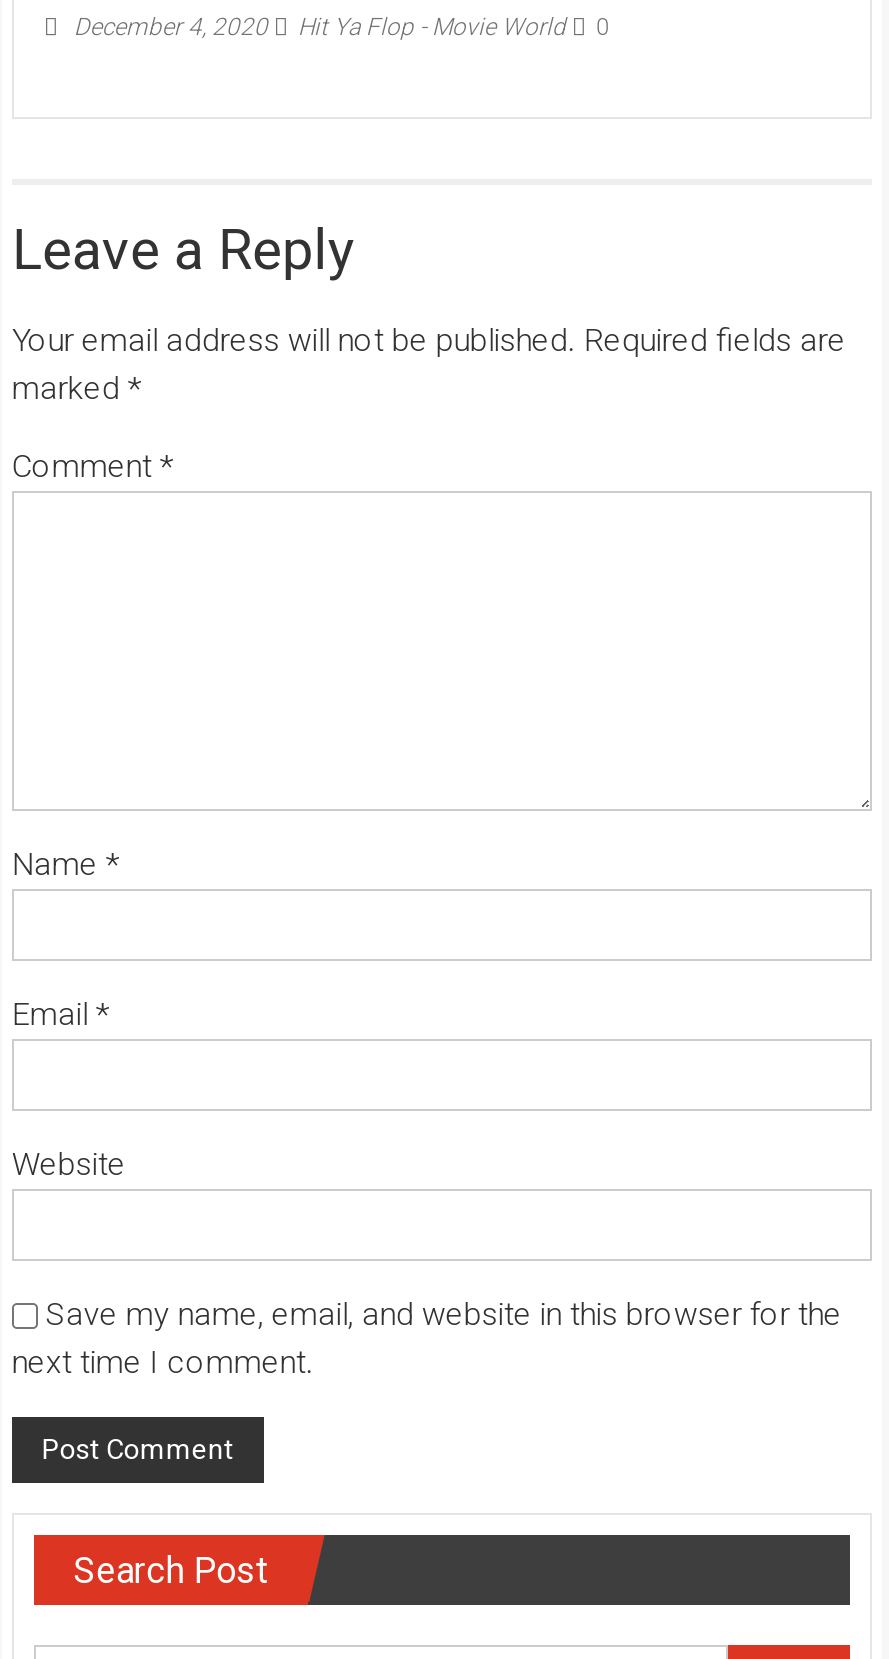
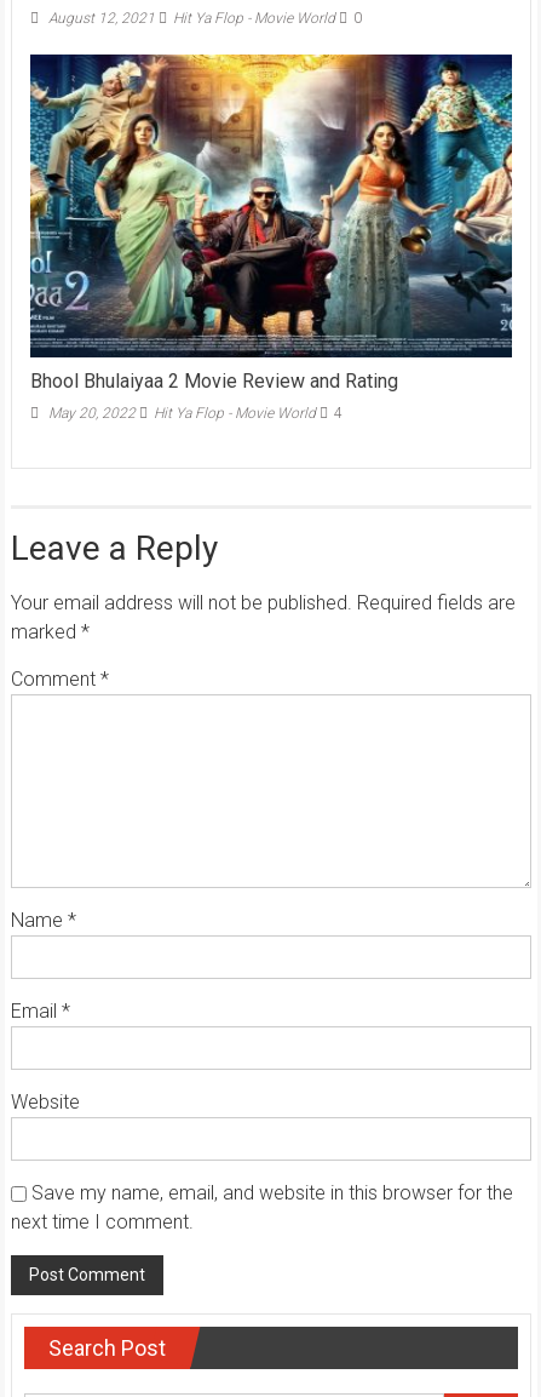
[74,12,610,40] December 4, 2020 Hit Ya Flop - Movie World 0 -> [48,9,362,26] August 12, 2021 Hit Ya Flop - Movie World 0
none -> [29,53,513,421] [image] | Bhool Bhulaiyaa 2 Movie Review and Rating | May 20, 2022 | Hit Ya Flop - Movie World | 4

